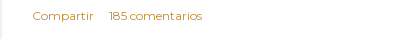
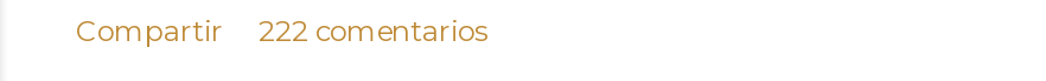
[32,8,202,23] Compartir 185 comentarios -> [76,12,486,48] Compartir 222 comentarios

